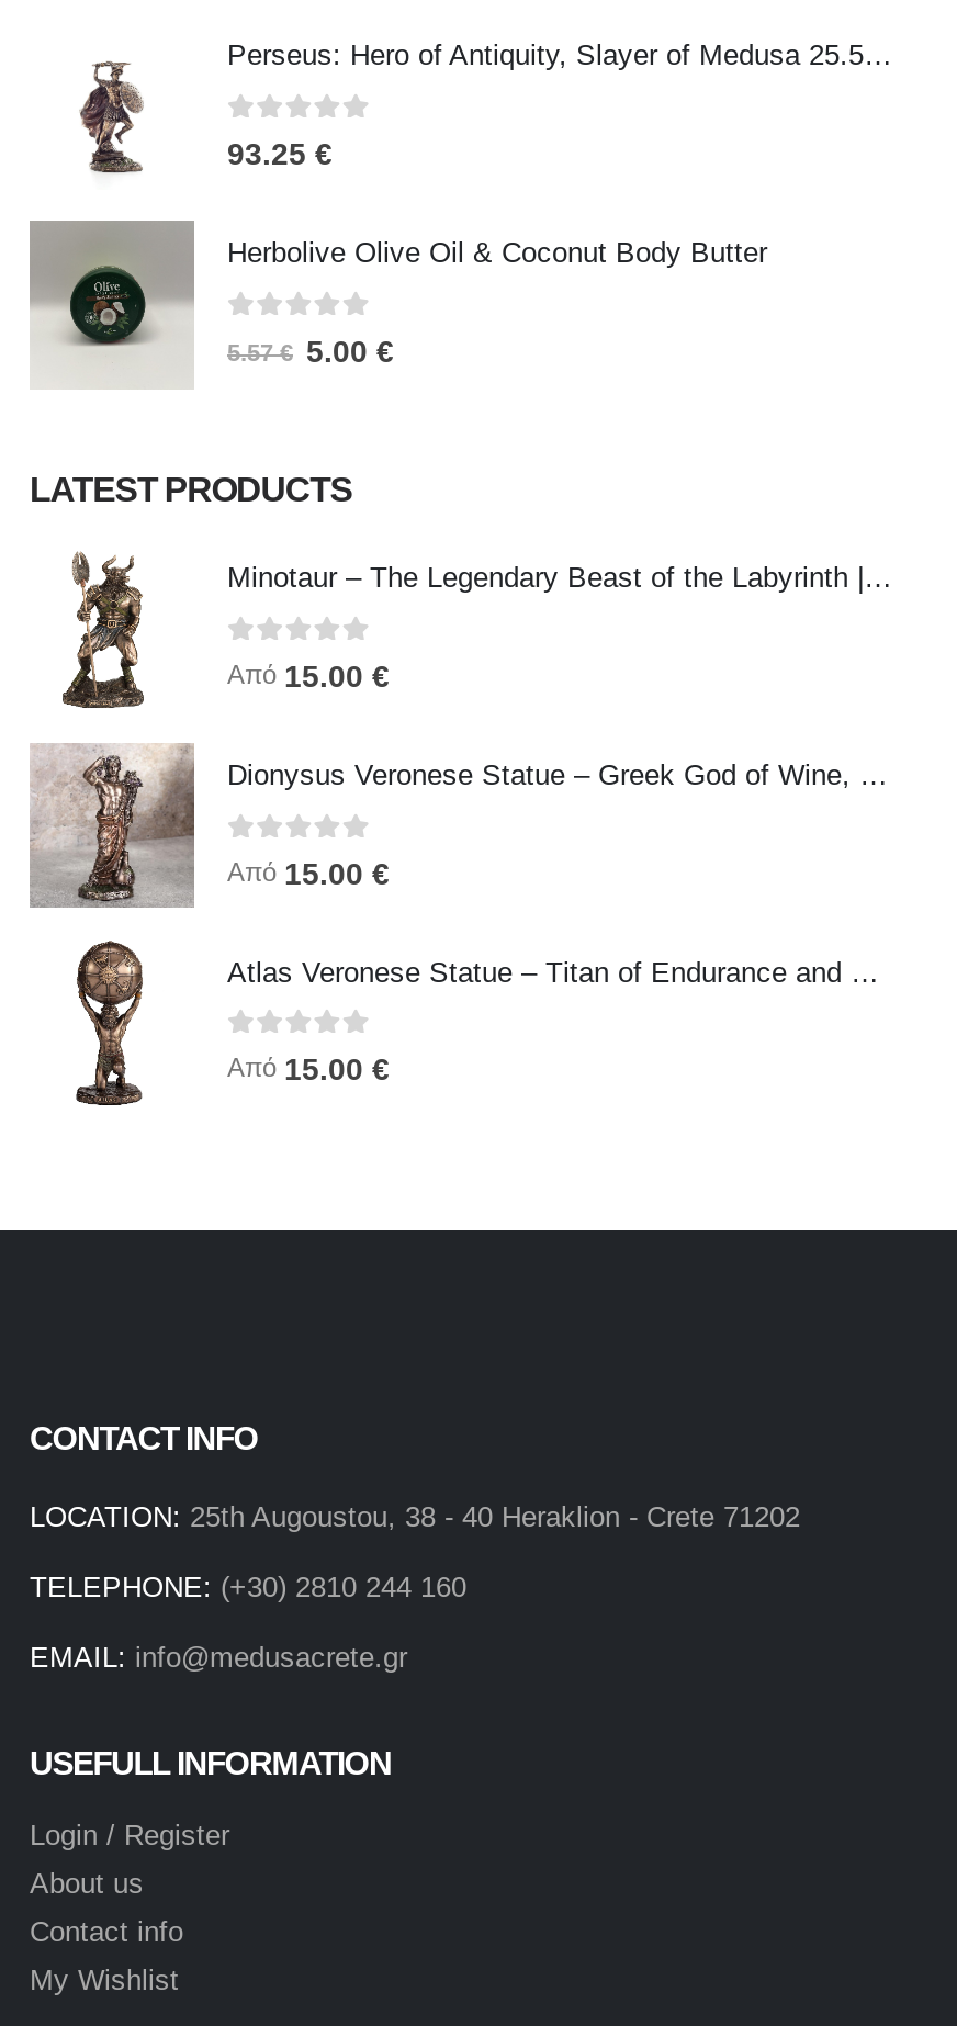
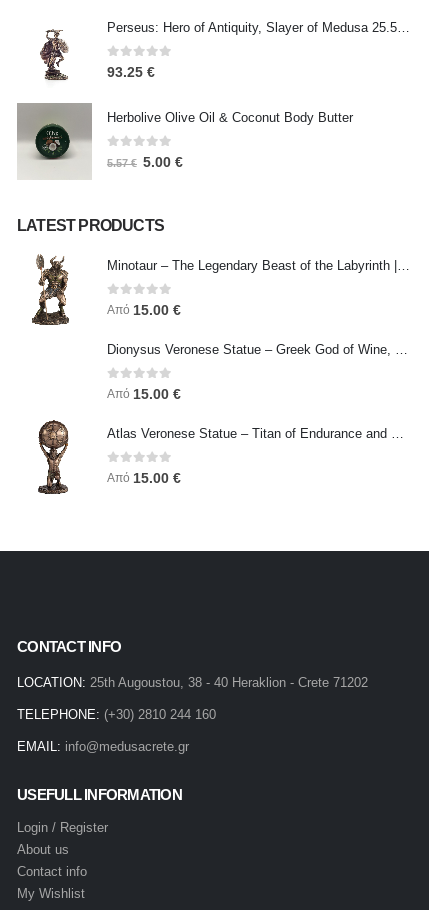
[27,741,196,908] [image] -> none

